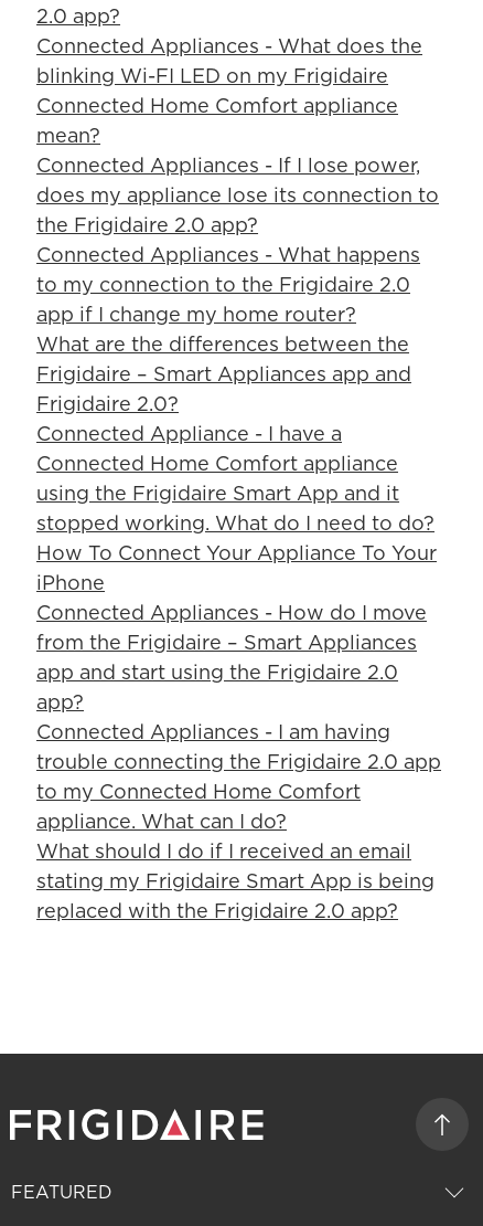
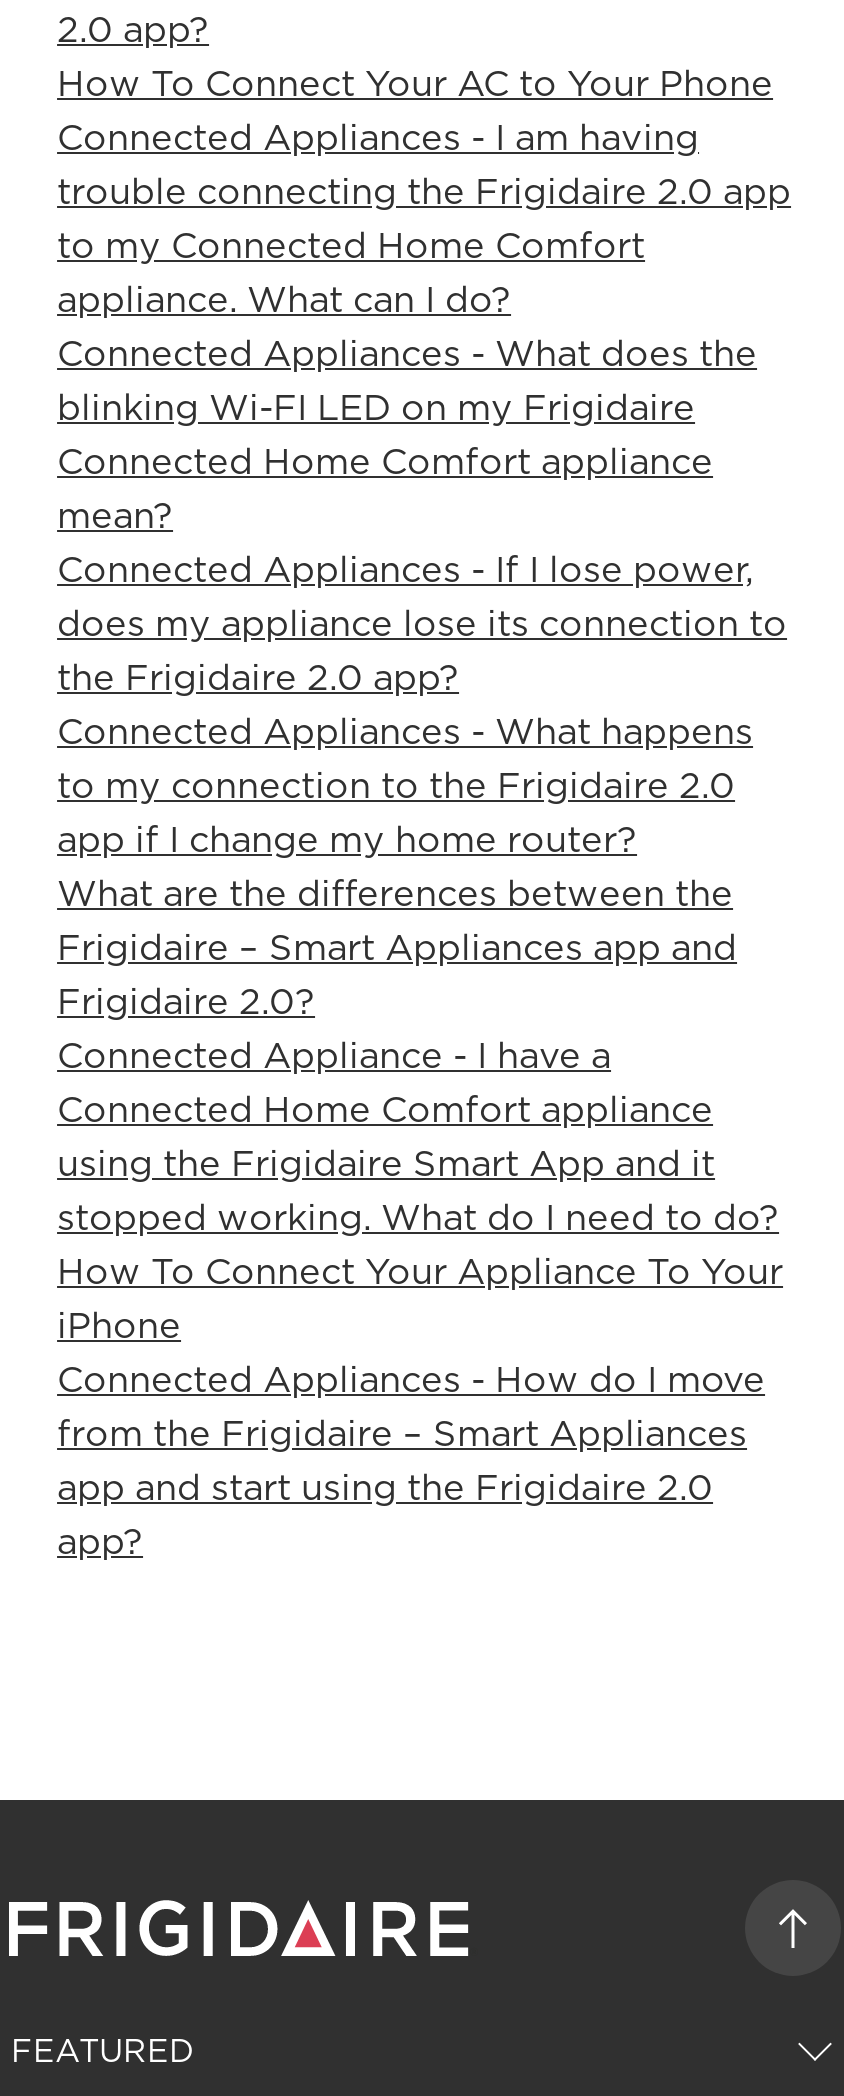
none -> [57,62,773,104] How To Connect Your AC to Your Phone
moved [36,34,439,714] -> [57,332,787,1562]: Connected Appliances - What does the | blinking Wi-FI LED on my Frigidaire | Connected Home Comfort appliance | ... | app and start using the Frigidaire 2.0 | app?
moved [36,720,441,833] -> [57,116,791,320]: Connected Appliances - I am having | trouble connecting the Frigidaire 2.0 app | to my Connected Home Comfort | appliance. What can I do?
[36,839,434,922] What should I do if I received an email | stating my Frigidaire Smart App is being | replaced with the Frigidaire 2.0 app? -> none

